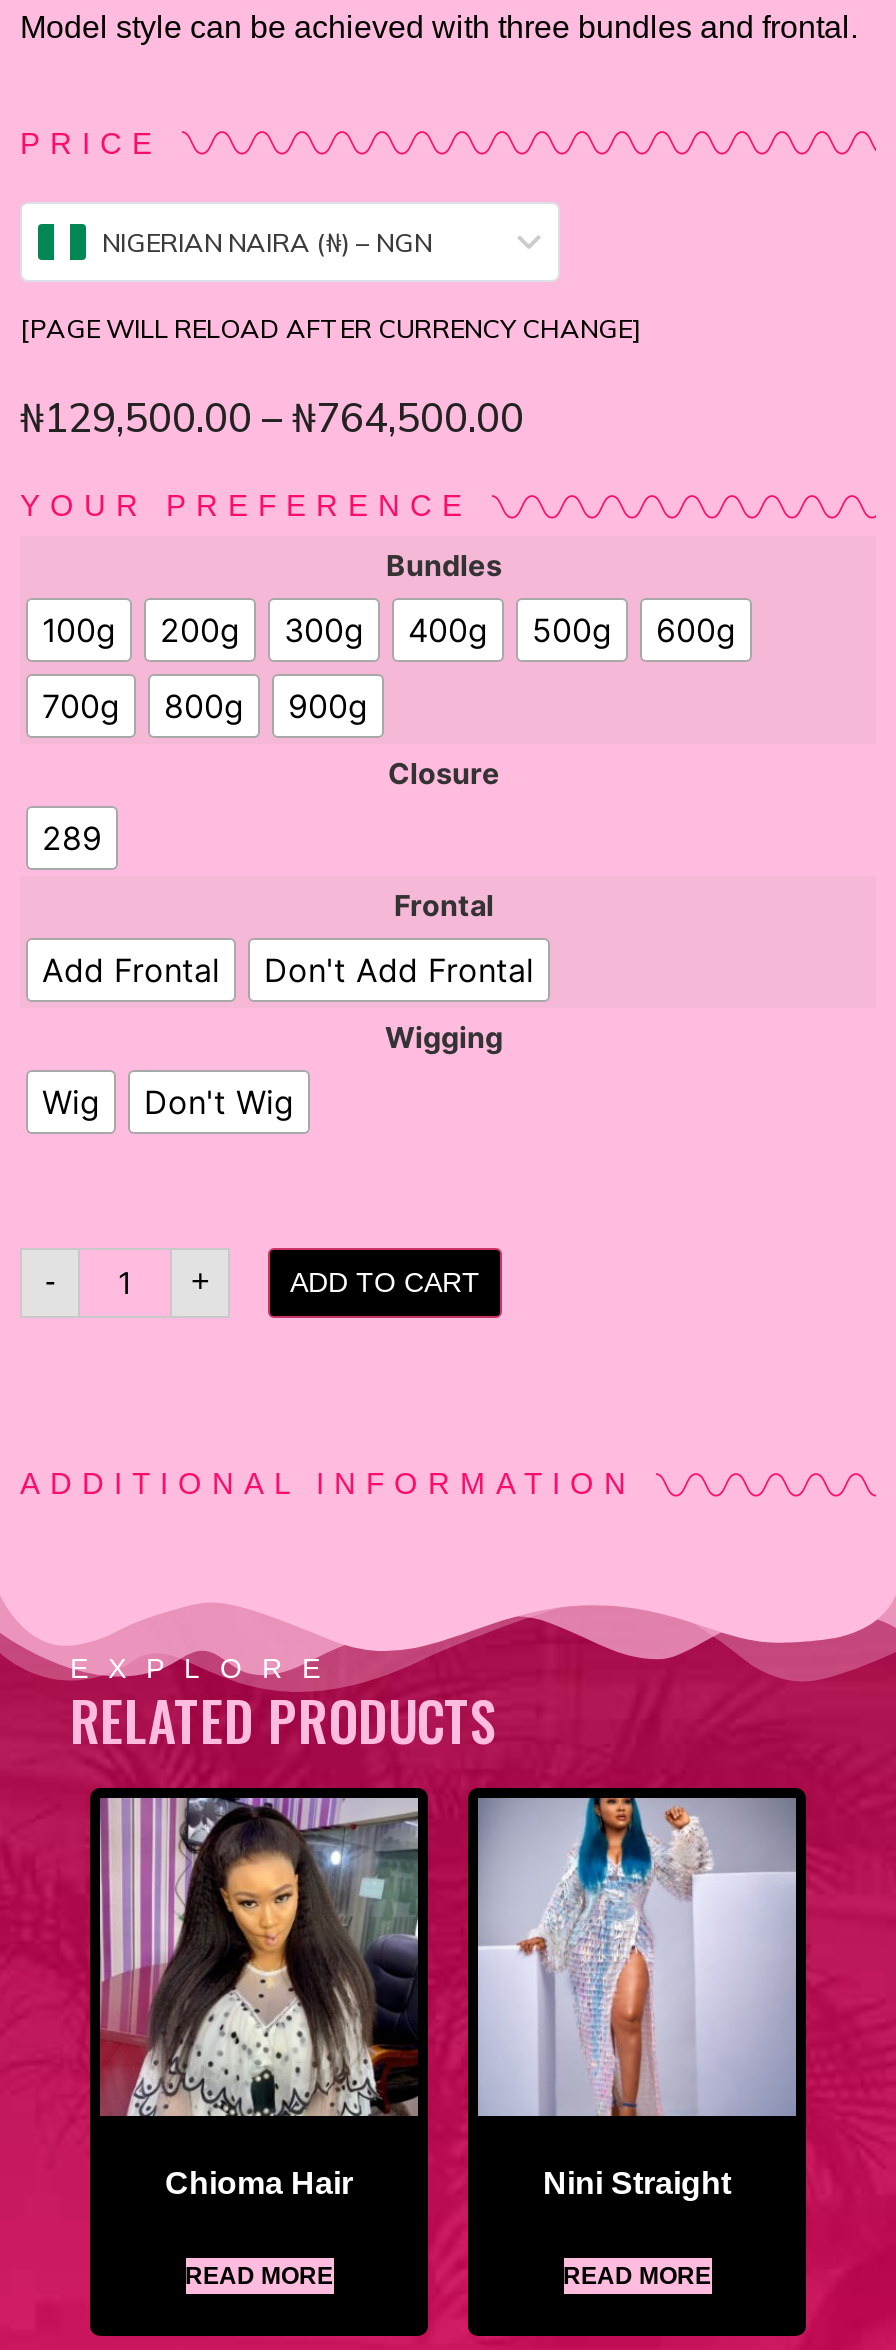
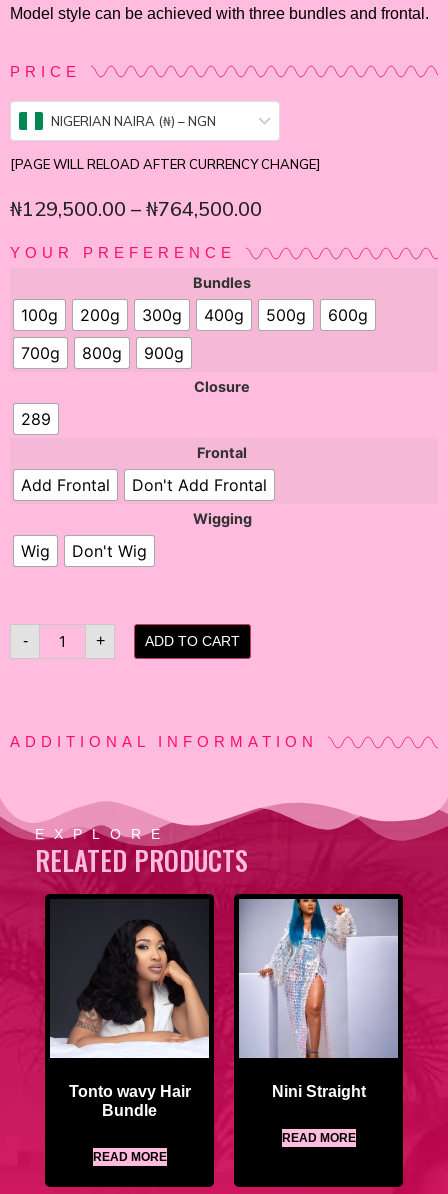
[98,1796,420,2200] [image] | Chioma Hair -> [49,899,210,1119] [image] | Tonto wavy Hair | Bundle

